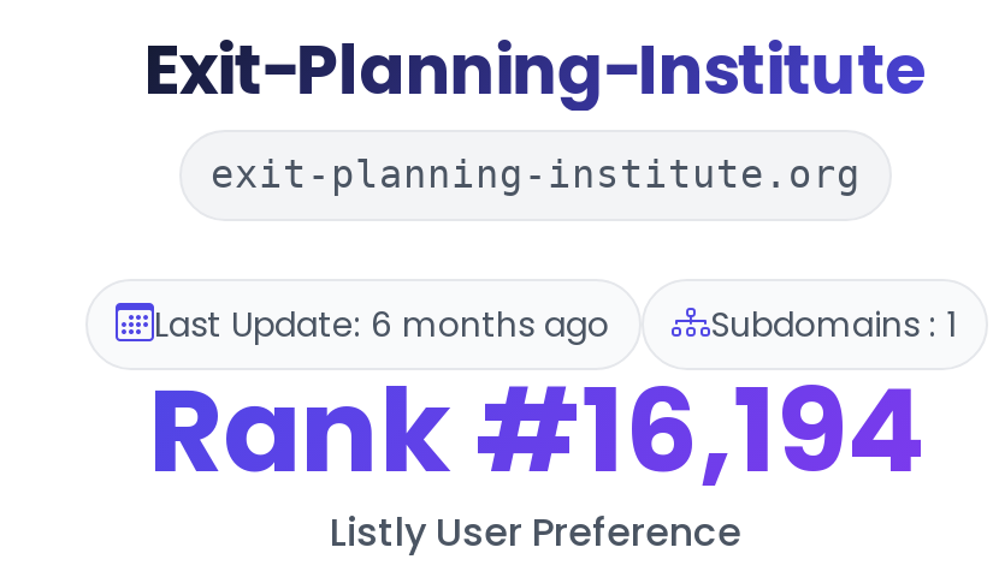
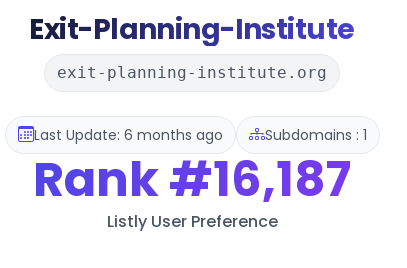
[148,351,923,512] Rank #16,194 -> [33,146,351,213] Rank #16,187

